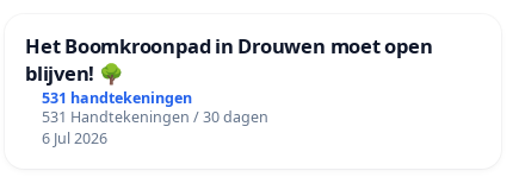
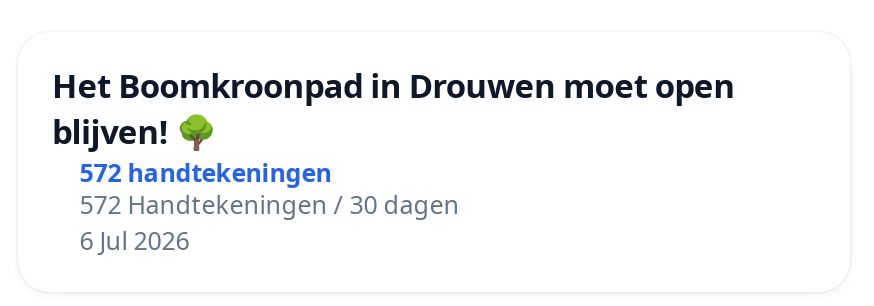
[42,88,192,108] 531 handtekeningen -> [80,155,332,189] 572 handtekeningen
[42,107,268,127] 531 Handtekeningen / 30 dagen -> [80,187,460,221] 572 Handtekeningen / 30 dagen

